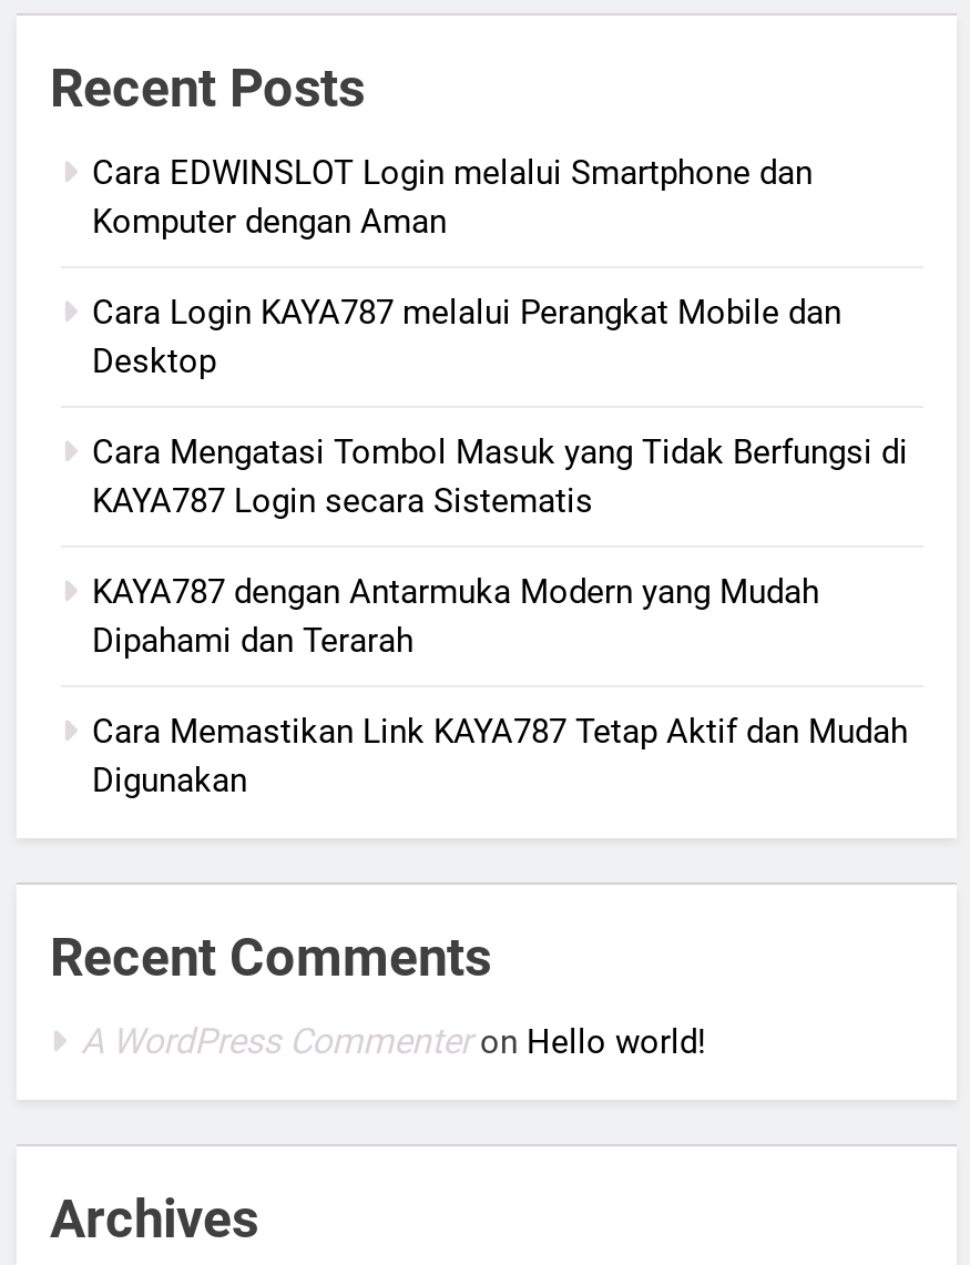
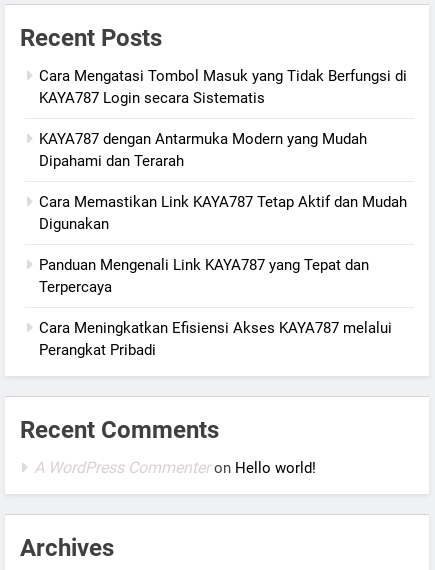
[92,153,841,381] Cara EDWINSLOT Login melalui Smartphone dan | Komputer dengan Aman | Cara Login KAYA787 melalui Perangkat Mobile dan | Desktop -> none
moved [92,432,908,800] -> [39,67,407,233]: Cara Mengatasi Tombol Masuk yang Tidak Berfungsi di | KAYA787 Login secara Sistematis | KAYA787 dengan Antarmuka Modern yang Mudah | Dipahami dan Terarah | Cara Memastikan Link KAYA787 Tetap Aktif dan Mudah | Digunakan
none -> [39,256,392,359] Panduan Mengenali Link KAYA787 yang Tepat dan | Terpercaya | Cara Meningkatkan Efisiensi Akses KAYA787 melalui | Perangkat Pribadi

